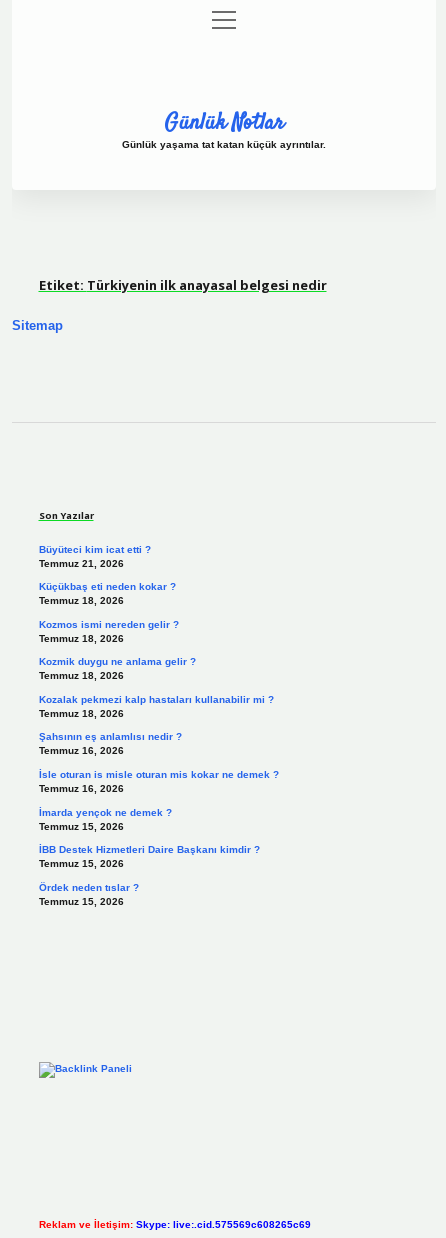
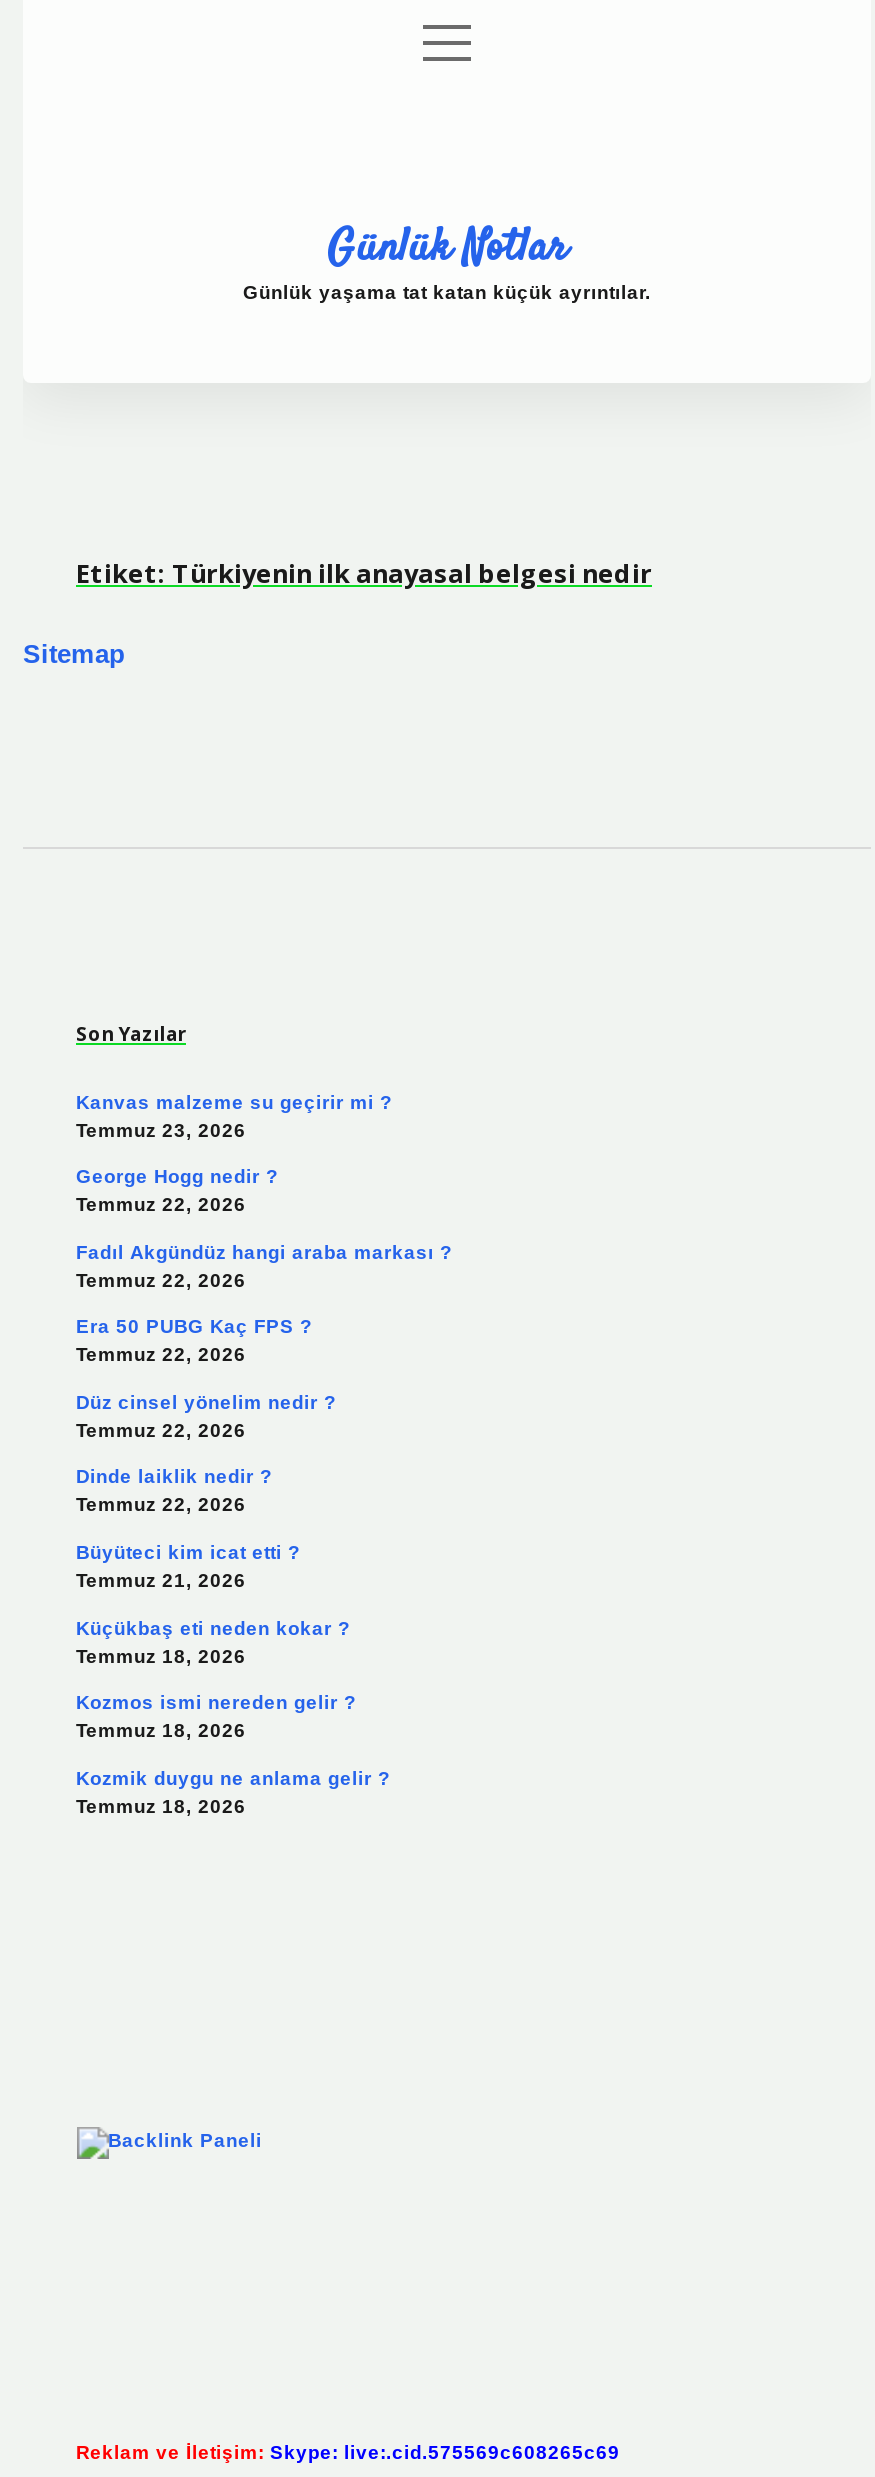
none -> [76,1090,452,1516] Kanvas malzeme su geçirir mi ? | Temmuz 23, 2026 | George Hogg nedir ? | Temmuz 22, 2026 | Fadıl Akgündüz hangi araba markası ? | Temmuz 22, 2026 | Era 50 PUBG Kaç FPS ? | Temmuz 22, 2026 | Düz cinsel yönelim nedir ? | Temmuz 22, 2026 | Dinde laiklik nedir ? | Temmuz 22, 2026
moved [38,543,195,681] -> [76,1541,390,1817]: Büyüteci kim icat etti ? | Temmuz 21, 2026 | Küçükbaş eti neden kokar ? | Temmuz 18, 2026 | Kozmos ismi nereden gelir ? | Temmuz 18, 2026 | Kozmik duygu ne anlama gelir ? | Temmuz 18, 2026
[38,694,278,907] Kozalak pekmezi kalp hastaları kullanabilir mi ? | Temmuz 18, 2026 | Şahsının eş anlamlısı nedir ? | Temmuz 16, 2026 | İsle oturan is misle oturan mis kokar ne demek ? | Temmuz 16, 2026 | İmarda yençok ne demek ? | Temmuz 15, 2026 | İBB Destek Hizmetleri Daire Başkanı kimdir ? | Temmuz 15, 2026 | Ördek neden tıslar ? | Temmuz 15, 2026 -> none

